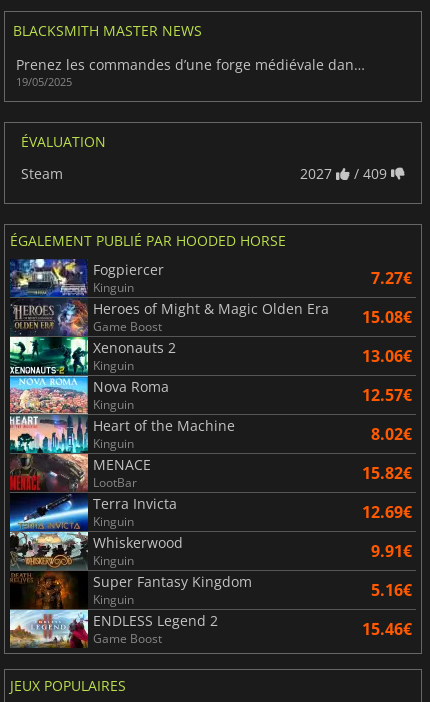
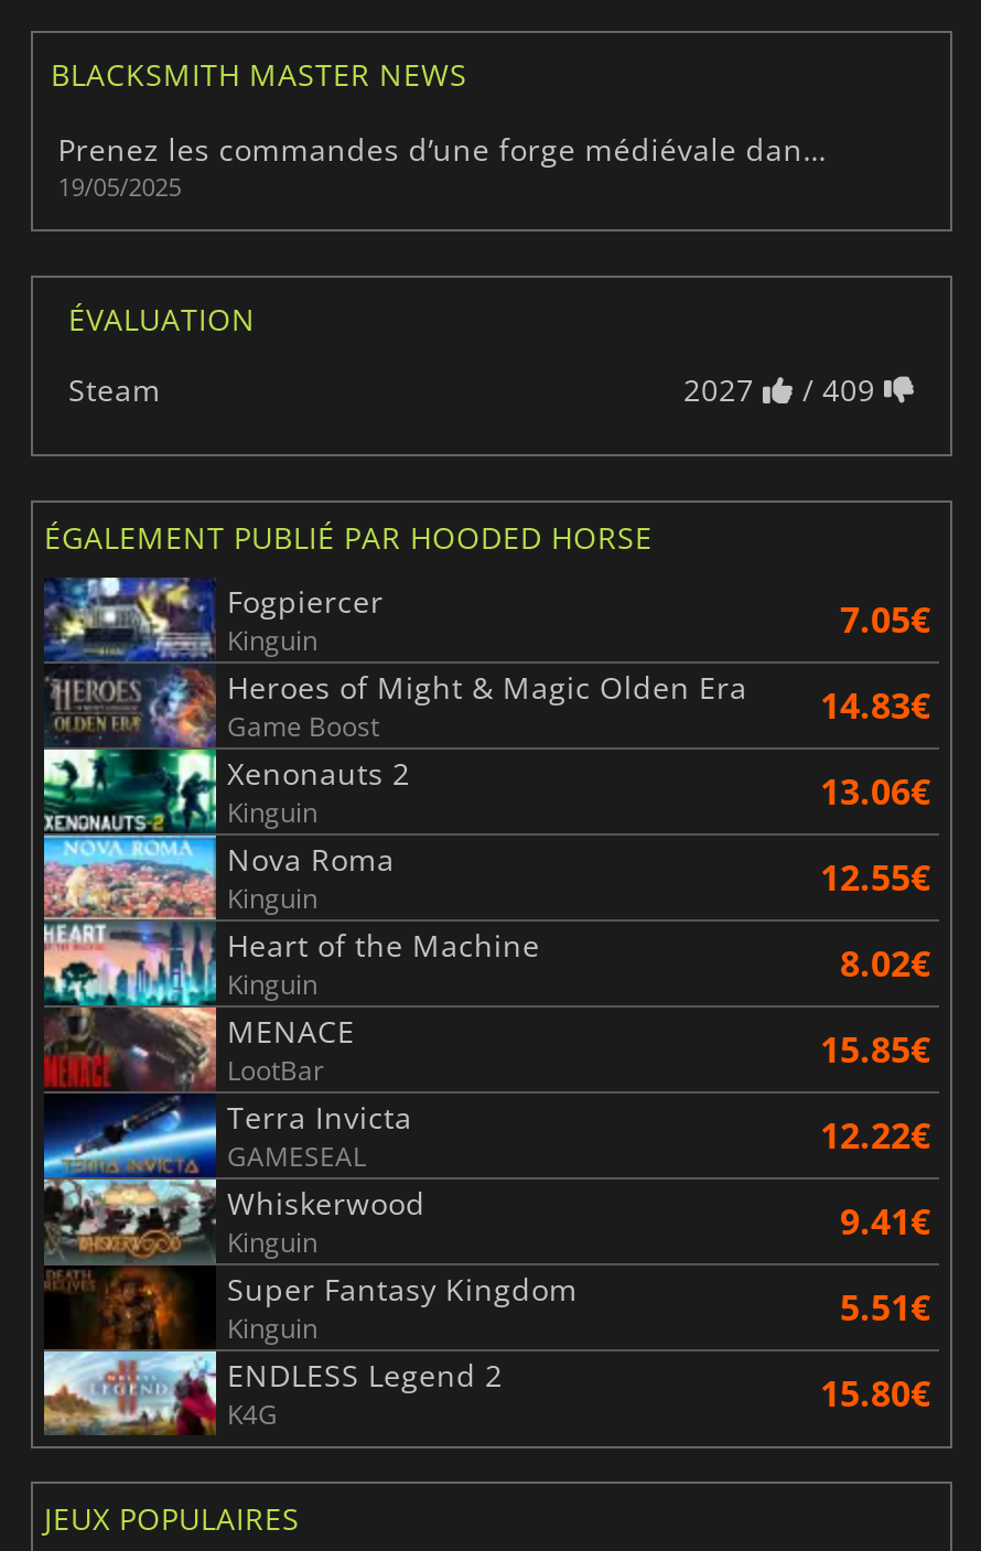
[371,267,412,289] 7.27€ -> [840,596,930,644] 7.05€
[93,299,412,328] Heroes of Might & Magic Olden Era 15.08€ -> [227,666,930,730] Heroes of Might & Magic Olden Era 14.83€
[362,384,412,406] 12.57€ -> [820,854,930,902] 12.55€
[362,462,412,484] 15.82€ -> [820,1026,930,1074] 15.85€
[93,501,412,530] Kinguin | 12.69€ -> [227,1112,930,1176] GAMESEAL | 12.22€
[371,540,412,562] 9.91€ -> [840,1198,930,1246] 9.41€
[371,579,412,601] 5.16€ -> [840,1284,930,1332] 5.51€
[93,618,412,647] Game Boost | 15.46€ -> [227,1370,930,1433] K4G | 15.80€

